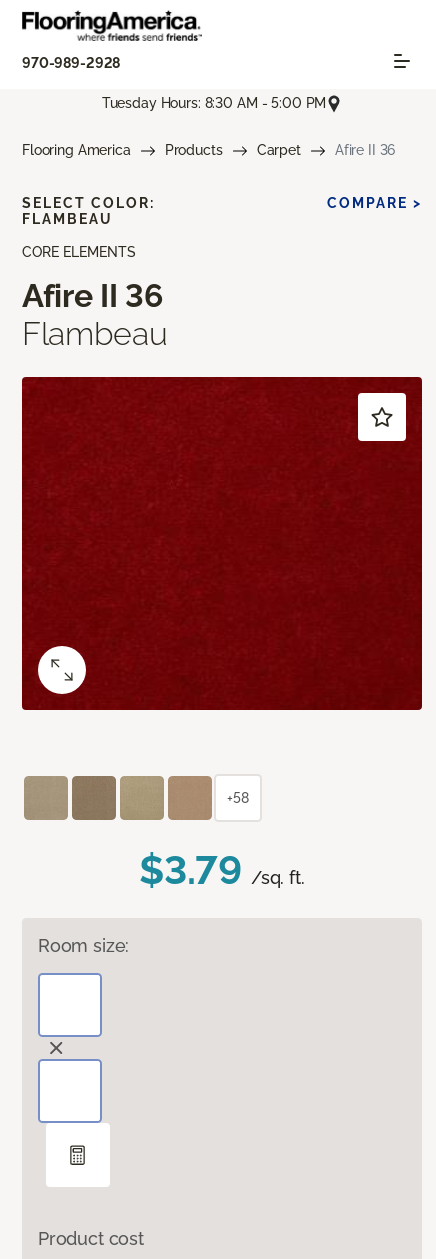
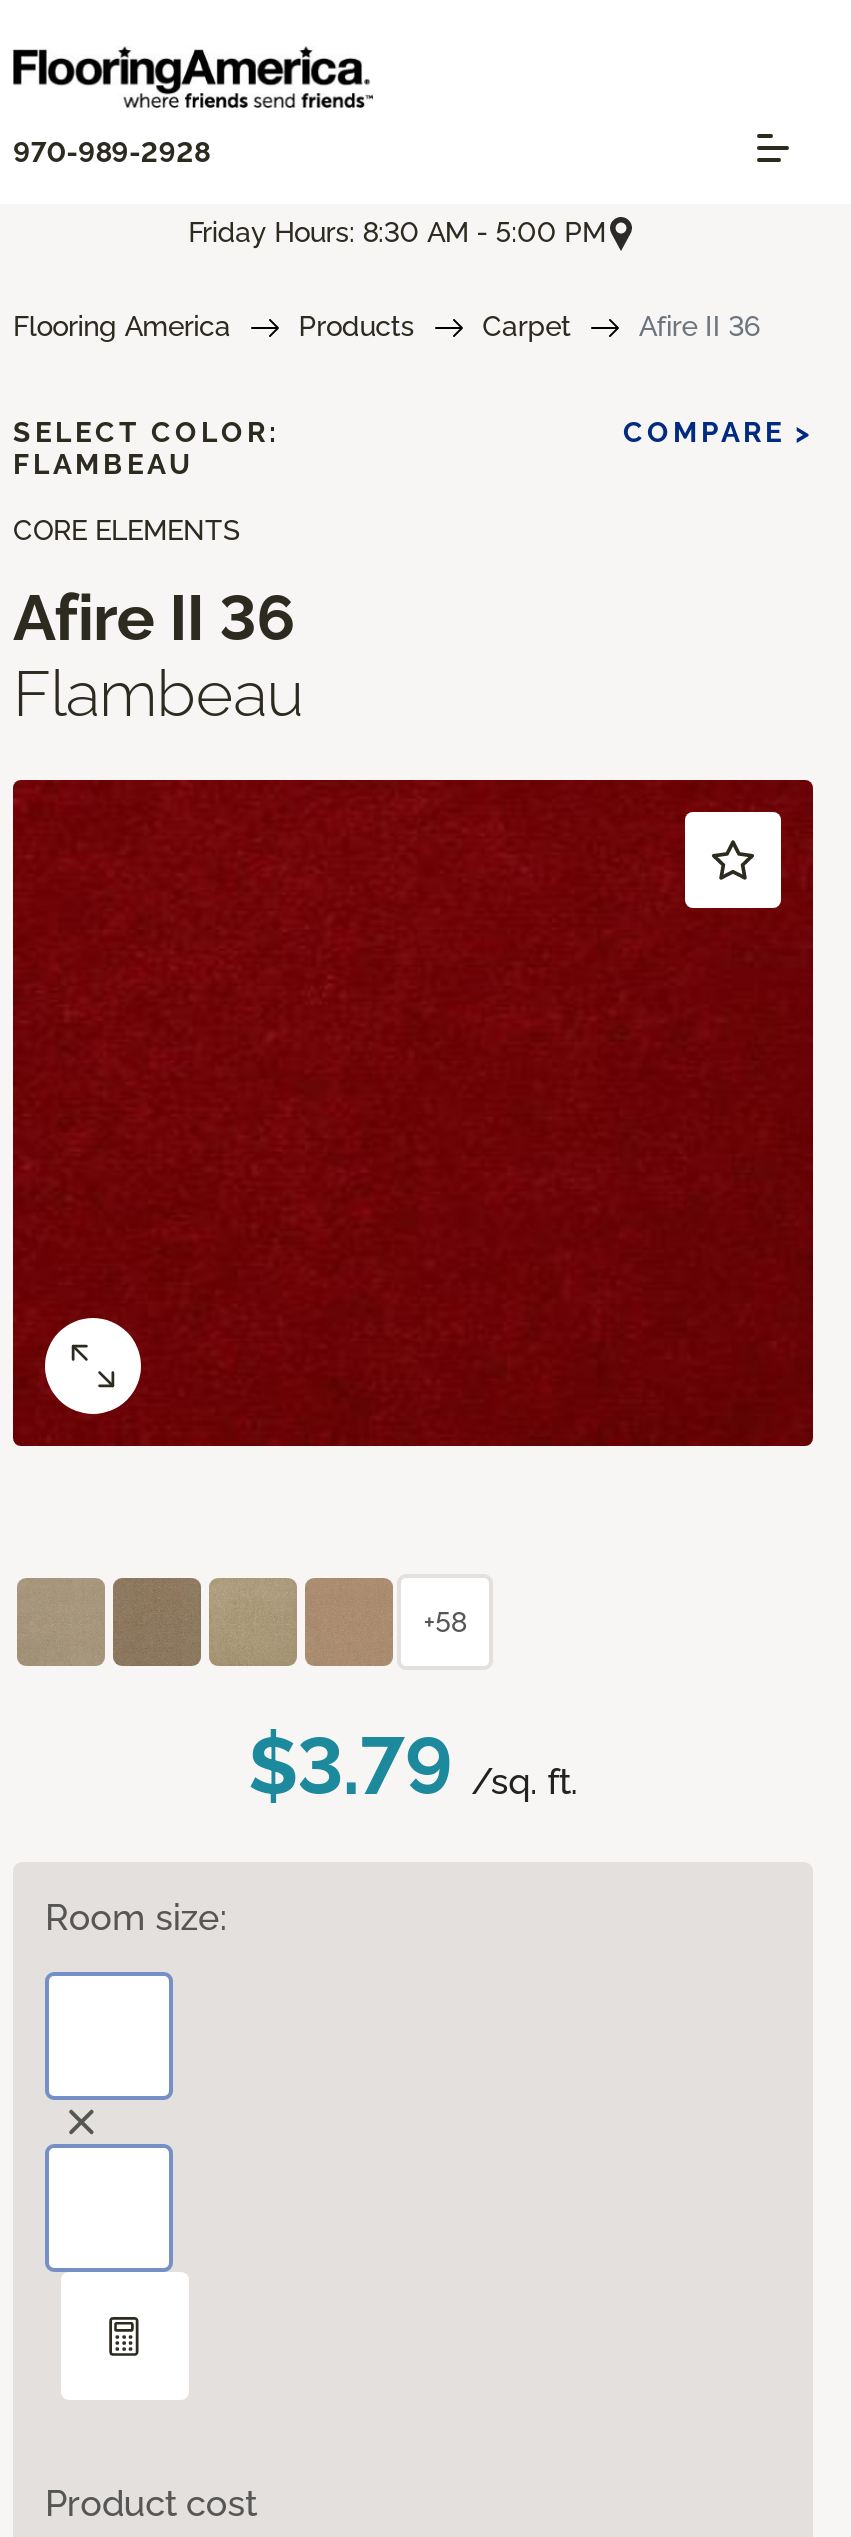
[102,95,326,111] Tuesday Hours: 8:30 AM - 5:00 PM -> [188,216,606,248] Friday Hours: 8:30 AM - 5:00 PM

